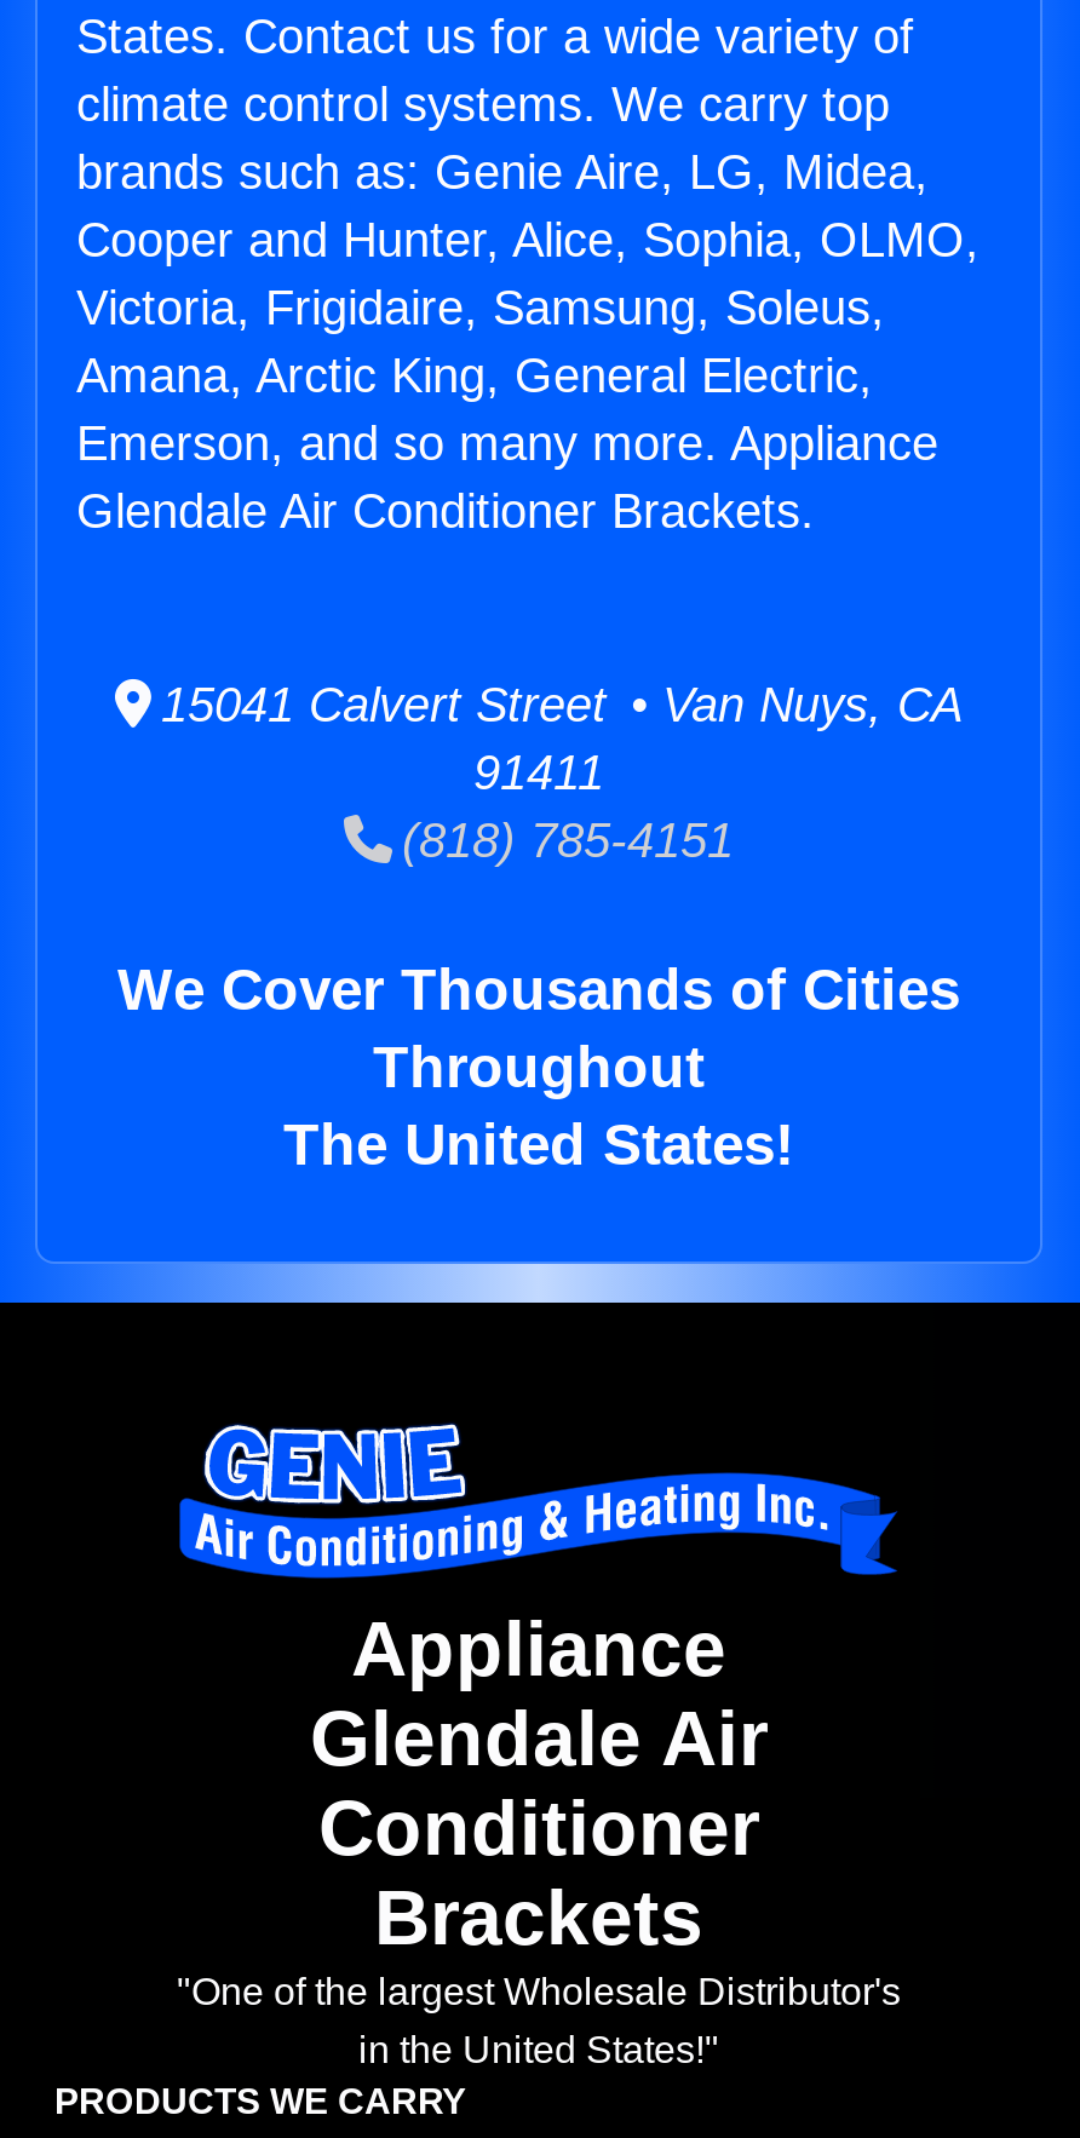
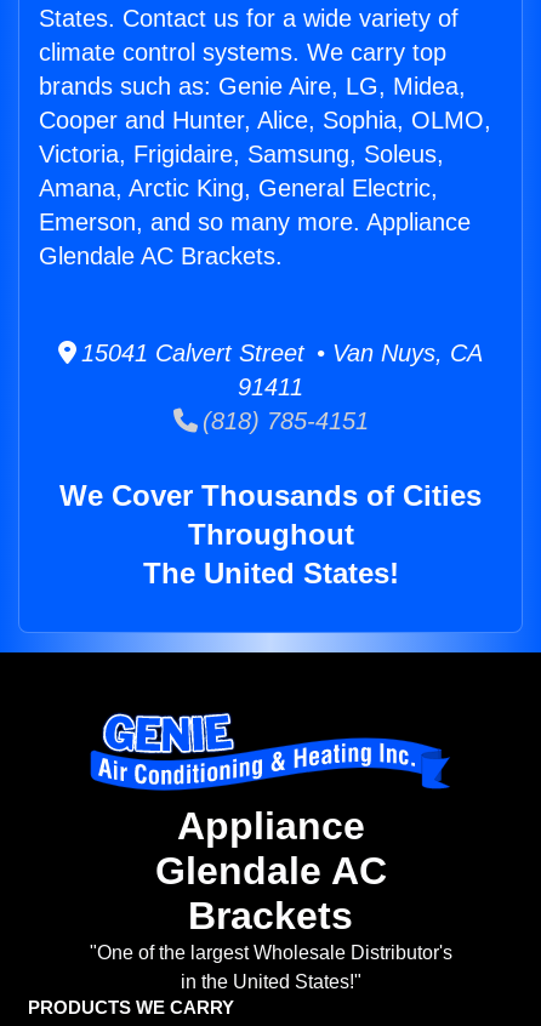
[76,485,815,538] Glendale Air Conditioner Brackets. -> [39,243,283,269] Glendale AC Brackets.
[310,1696,768,1872] Glendale Air | Conditioner -> [155,849,386,893] Glendale AC

